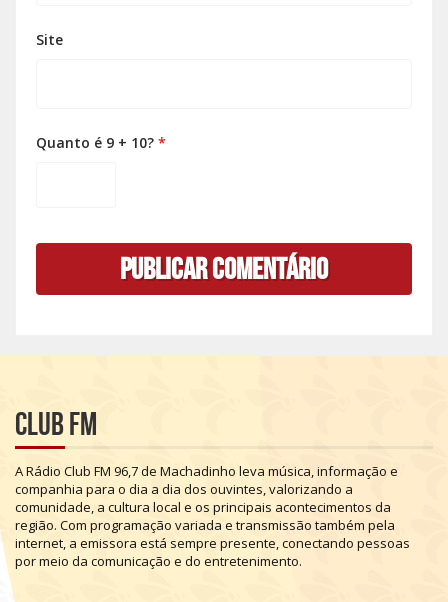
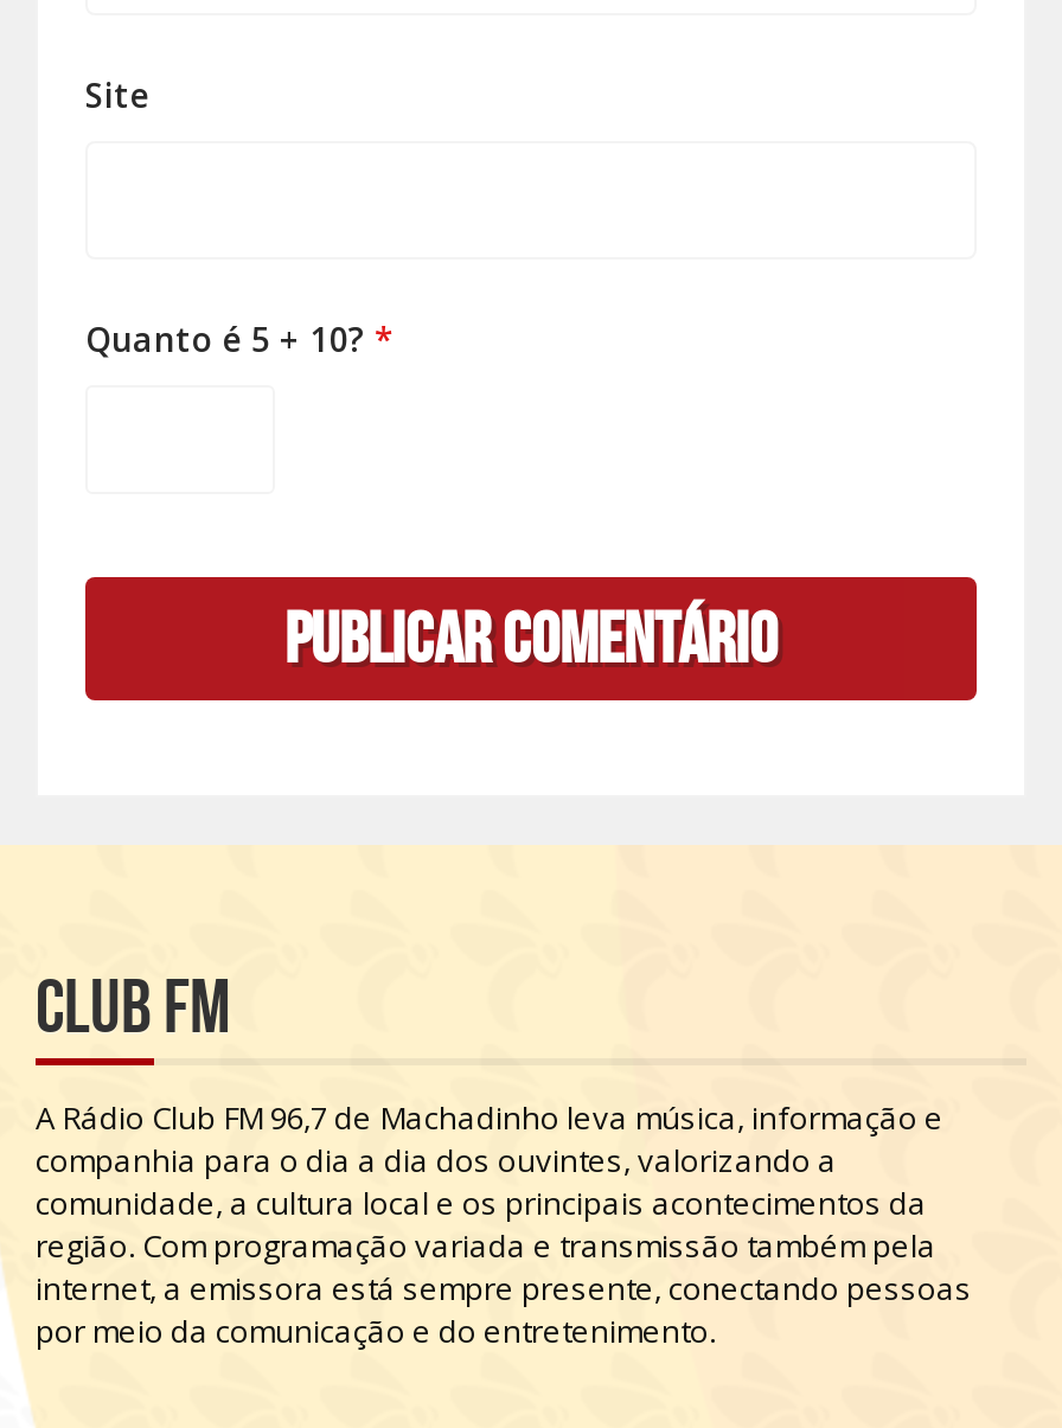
[36,133,166,152] Quanto é 9 + 10? * -> [85,317,394,362] Quanto é 5 + 10? *

